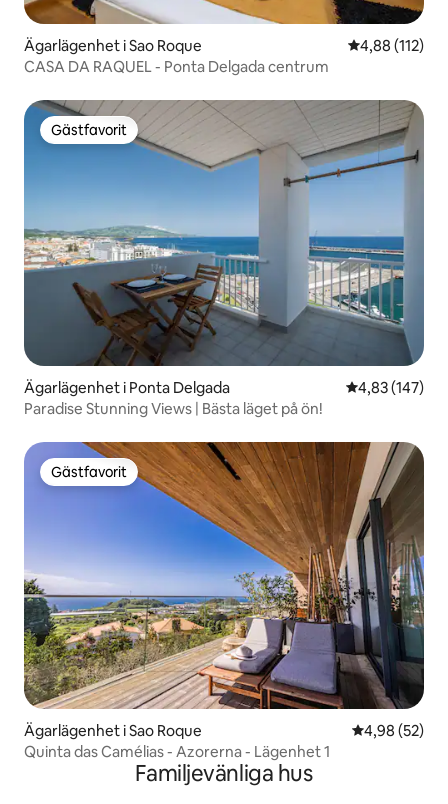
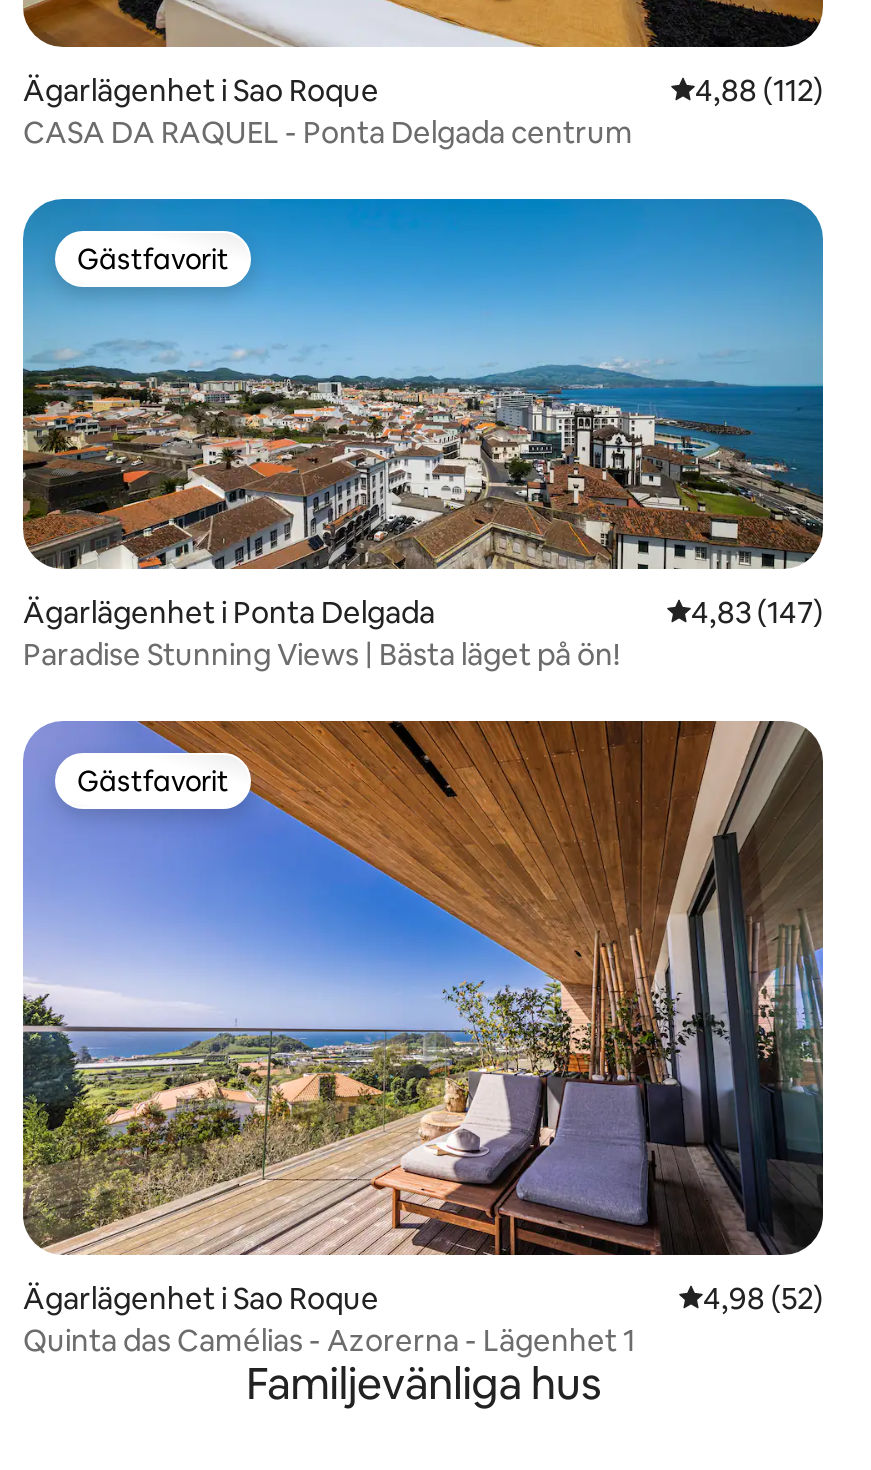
[23,99,424,367] [image] -> [21,196,825,570] [image]

